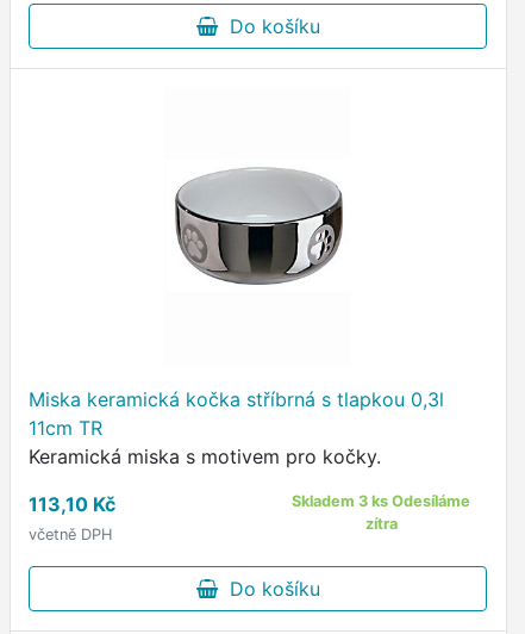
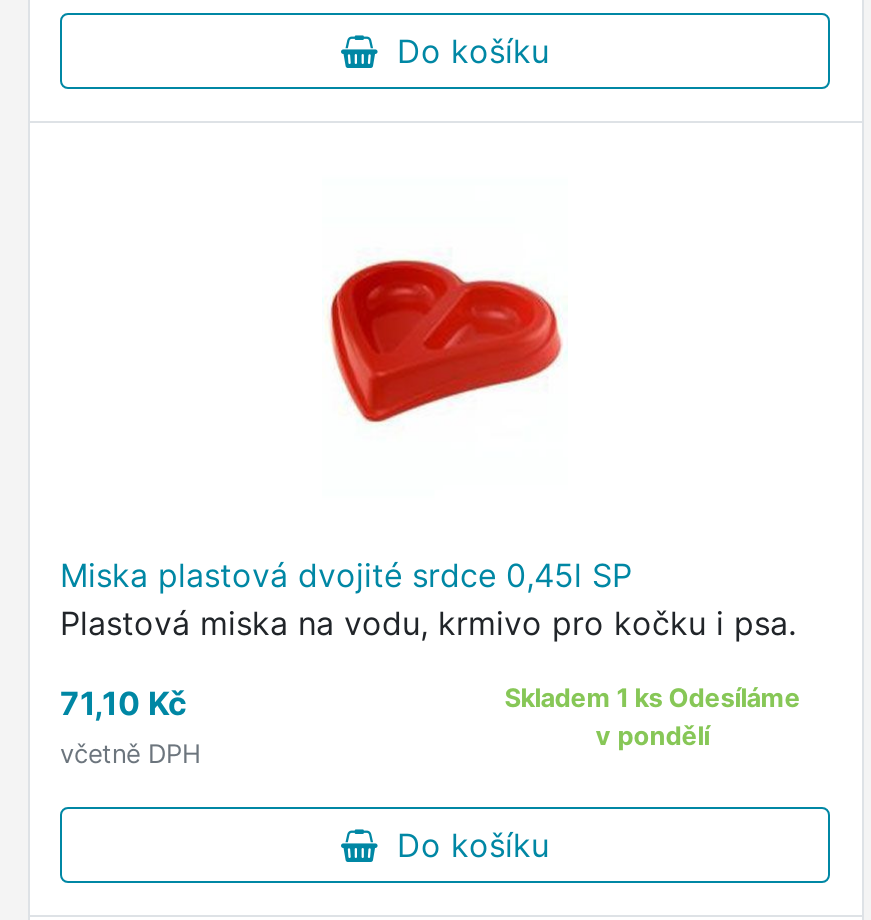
[174,167,344,286] [image] -> [328,257,562,425] [image]
[29,387,444,468] Miska keramická kočka stříbrná s tlapkou 0,3l | 11cm TR | Keramická miska s motivem pro kočky. -> [60,554,806,642] Miska plastová dvojité srdce 0,45l SP | Plastová miska na vodu, krmivo pro kočku i psa.
[29,492,115,516] 113,10 Kč -> [60,682,186,722] 71,10 Kč
[292,492,470,533] Skladem 3 ks Odesíláme | zítra -> [504,682,800,750] Skladem 1 ks Odesíláme | v pondělí

